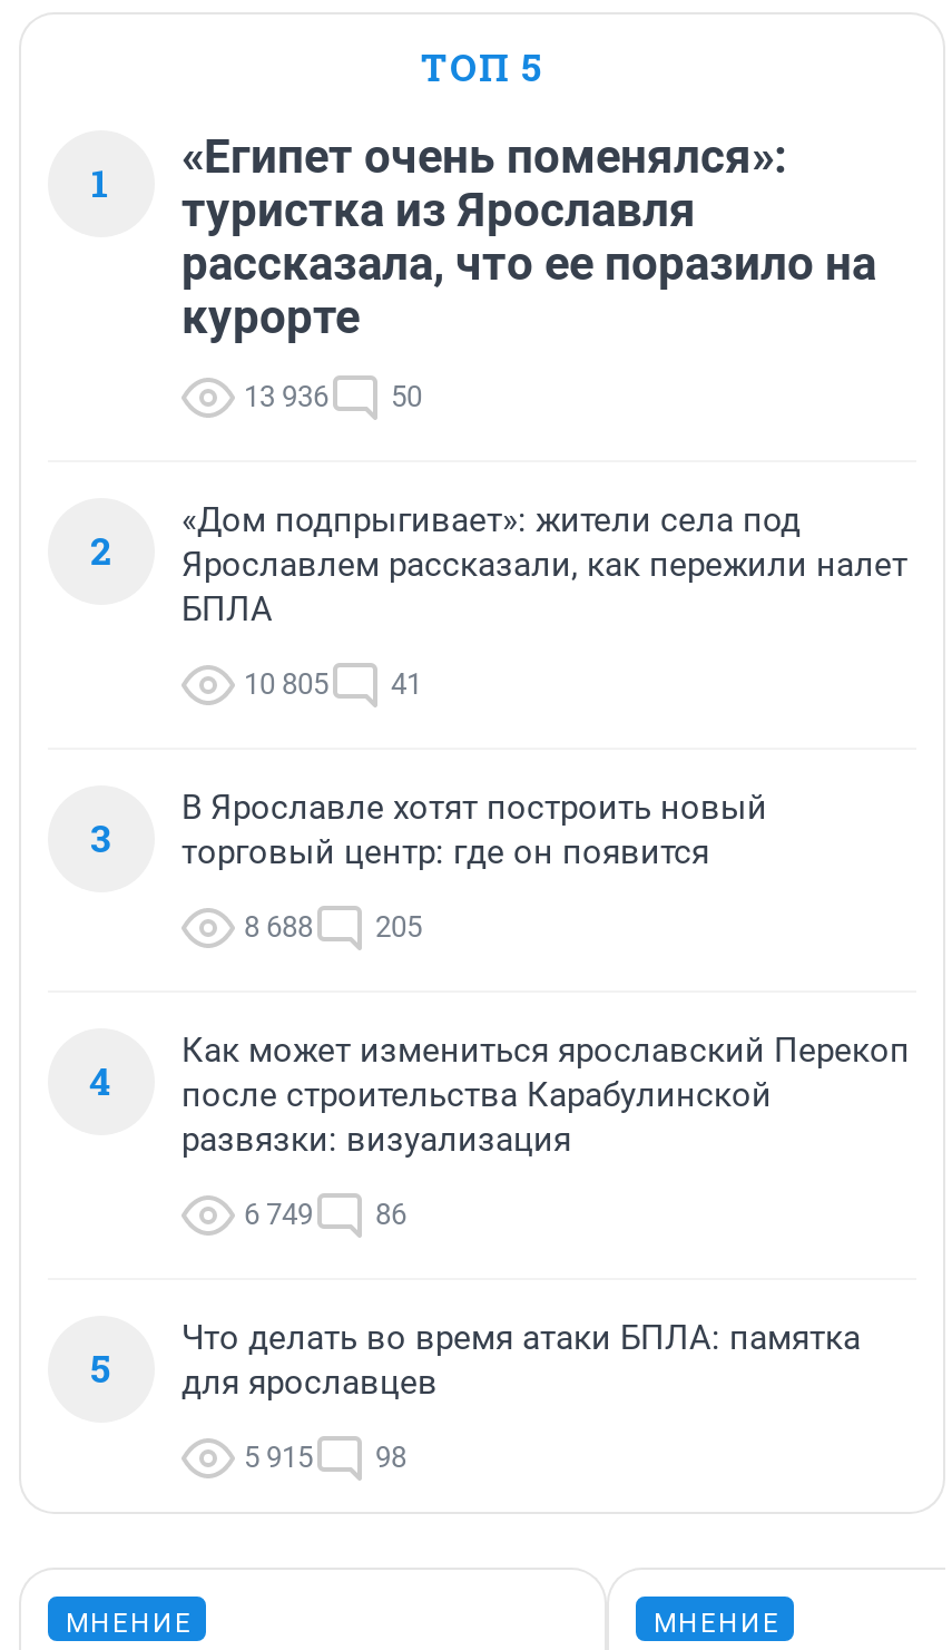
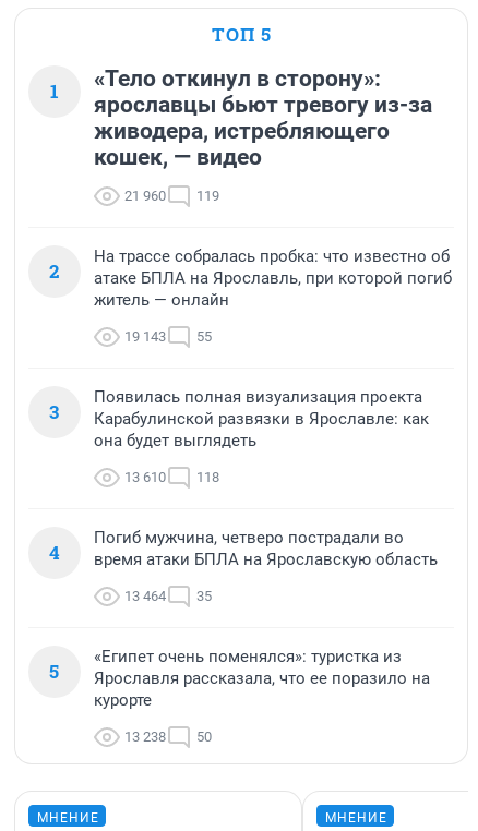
[181,131,876,344] «Египет очень поменялся»: | туристка из Ярославля | рассказала, что ее поразило на | курорте -> [94,66,432,170] «Тело откинул в сторону»: | ярославцы бьют тревогу из-за | живодера, истребляющего | кошек, — видео
[244,380,422,414] 13 936 | 50 -> [124,188,219,204] 21 960 | 119
[181,500,907,630] «Дом подпрыгивает»: жители села под | Ярославлем рассказали, как пережили налет | БПЛА -> [94,247,452,310] На трассе собралась пробка: что известно об | атаке БПЛА на Ярославль, при которой погиб | житель — онлайн
[244,668,422,701] 10 805 | 41 -> [124,328,212,345] 19 143 | 55
[181,788,767,873] В Ярославле хотят построить новый | торговый центр: где он появится -> [94,387,429,451] Появилась полная визуализация проекта | Карабулинской развязки в Ярославле: как | она будет выглядеть
[244,910,422,944] 8 688 | 205 -> [124,469,219,485] 13 610 | 118
[181,1031,910,1160] Как может измениться ярославский Перекоп | после строительства Карабулинской | развязки: визуализация -> [94,528,438,569] Погиб мужчина, четверо пострадали во | время атаки БПЛА на Ярославскую область
[244,1198,406,1231] 6 749 | 86 -> [124,588,212,604] 13 464 | 35
[181,1318,861,1403] Что делать во время атаки БПЛА: памятка | для ярославцев -> [94,647,430,710] «Египет очень поменялся»: туристка из | Ярославля рассказала, что ее поразило на | курорте
[244,1441,406,1474] 5 915 | 98 -> [124,729,212,745] 13 238 | 50

